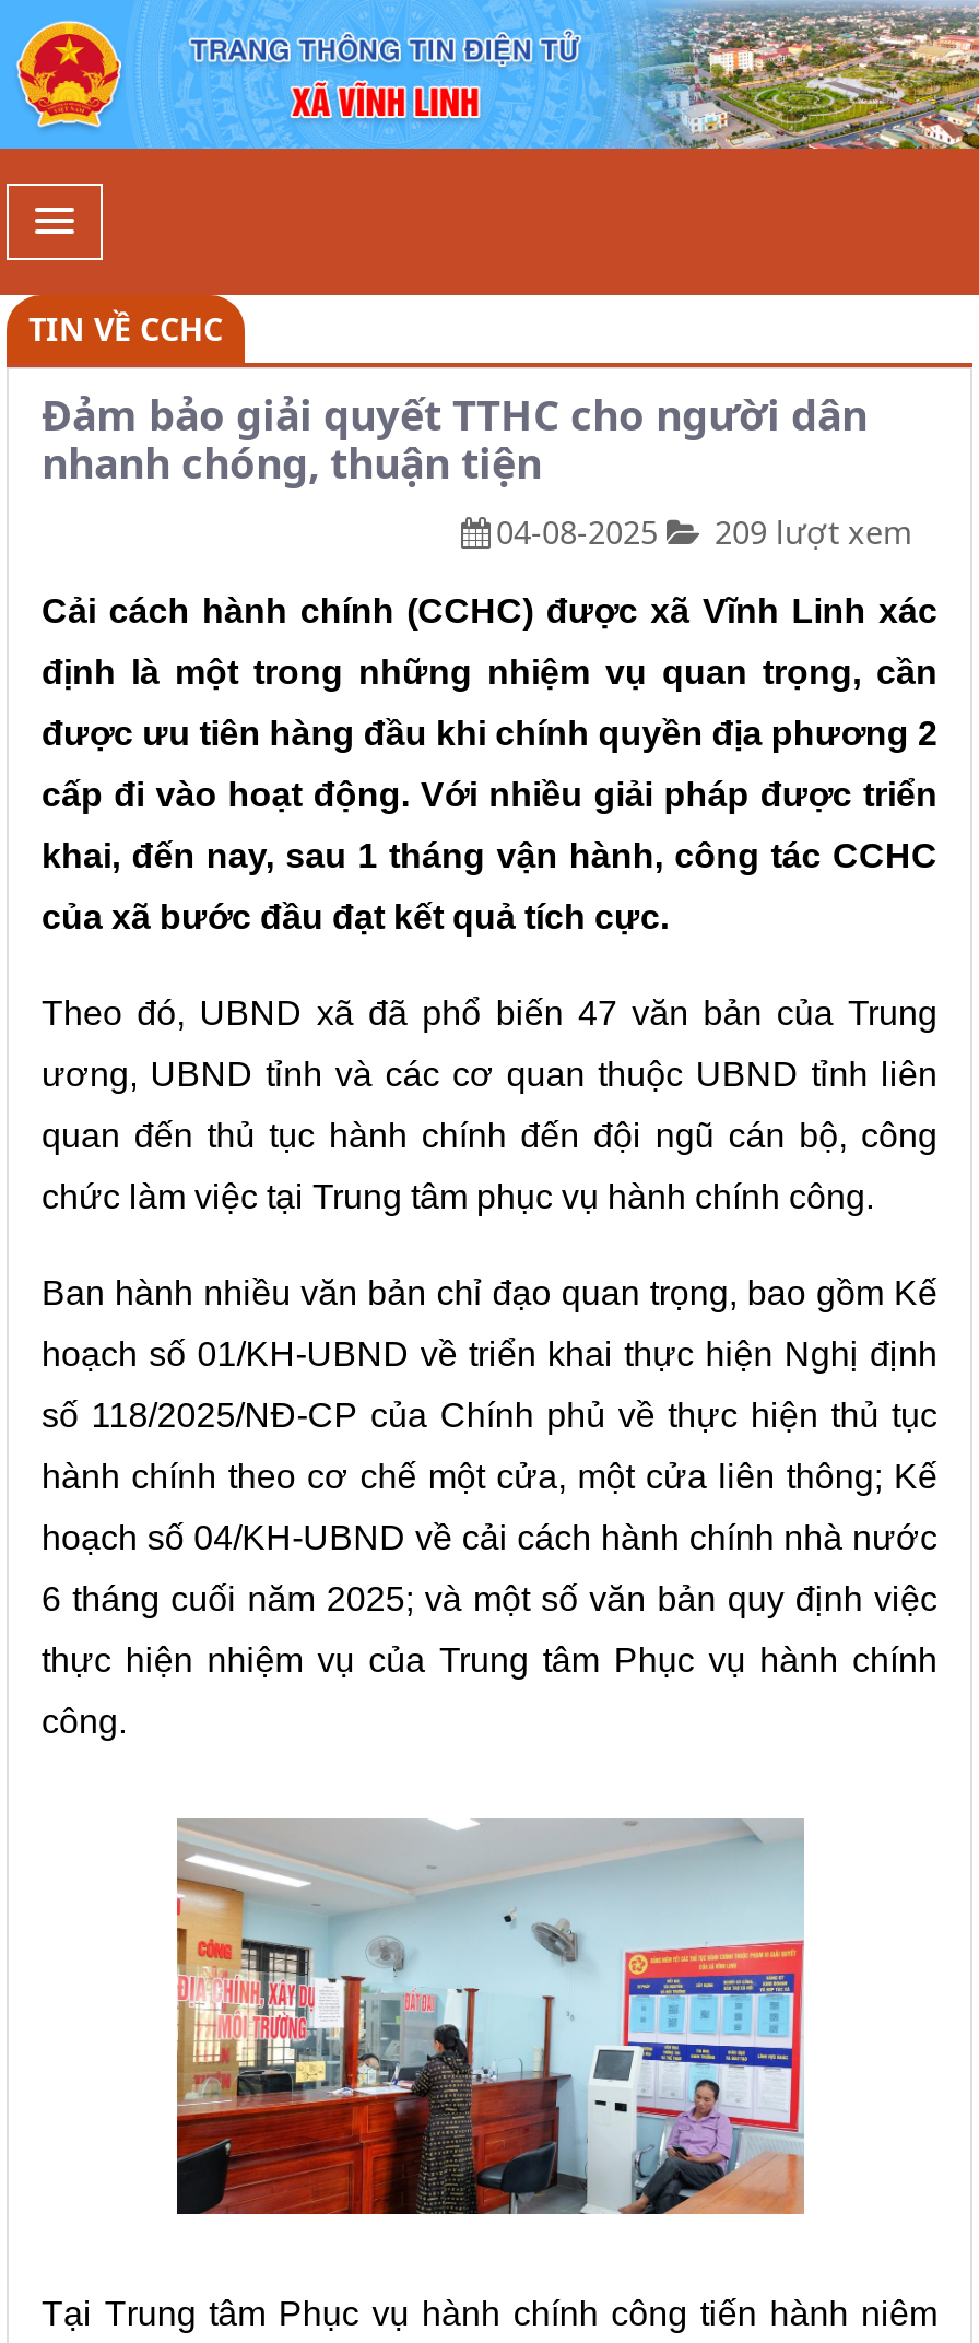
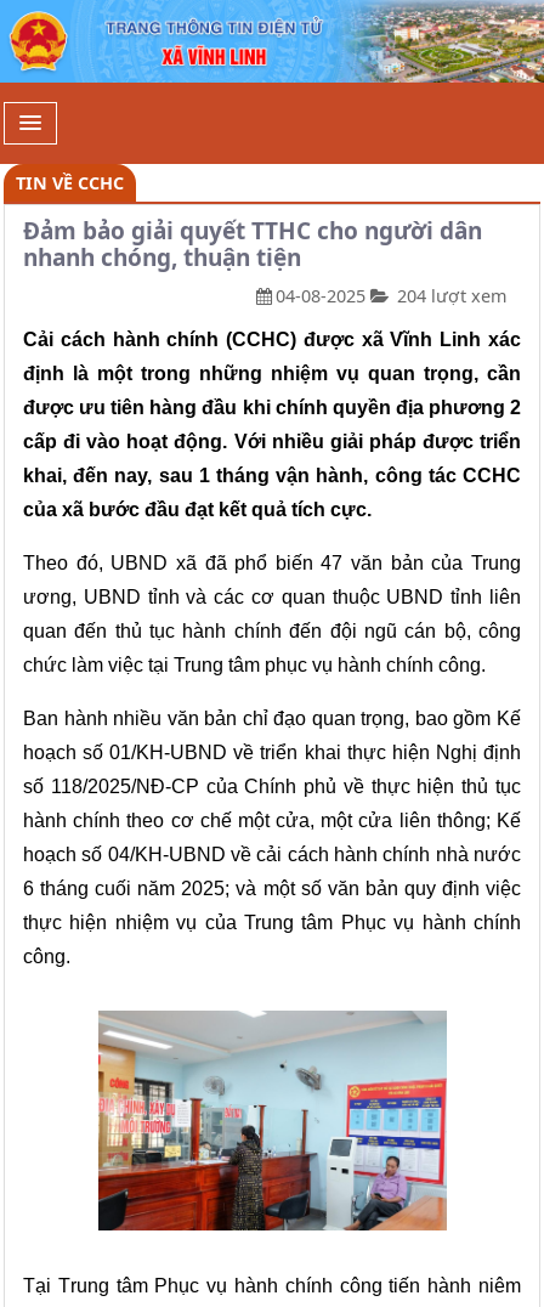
[496,512,911,553] 04-08-2025 209 lượt xem -> [276,284,506,308] 04-08-2025 204 lượt xem

